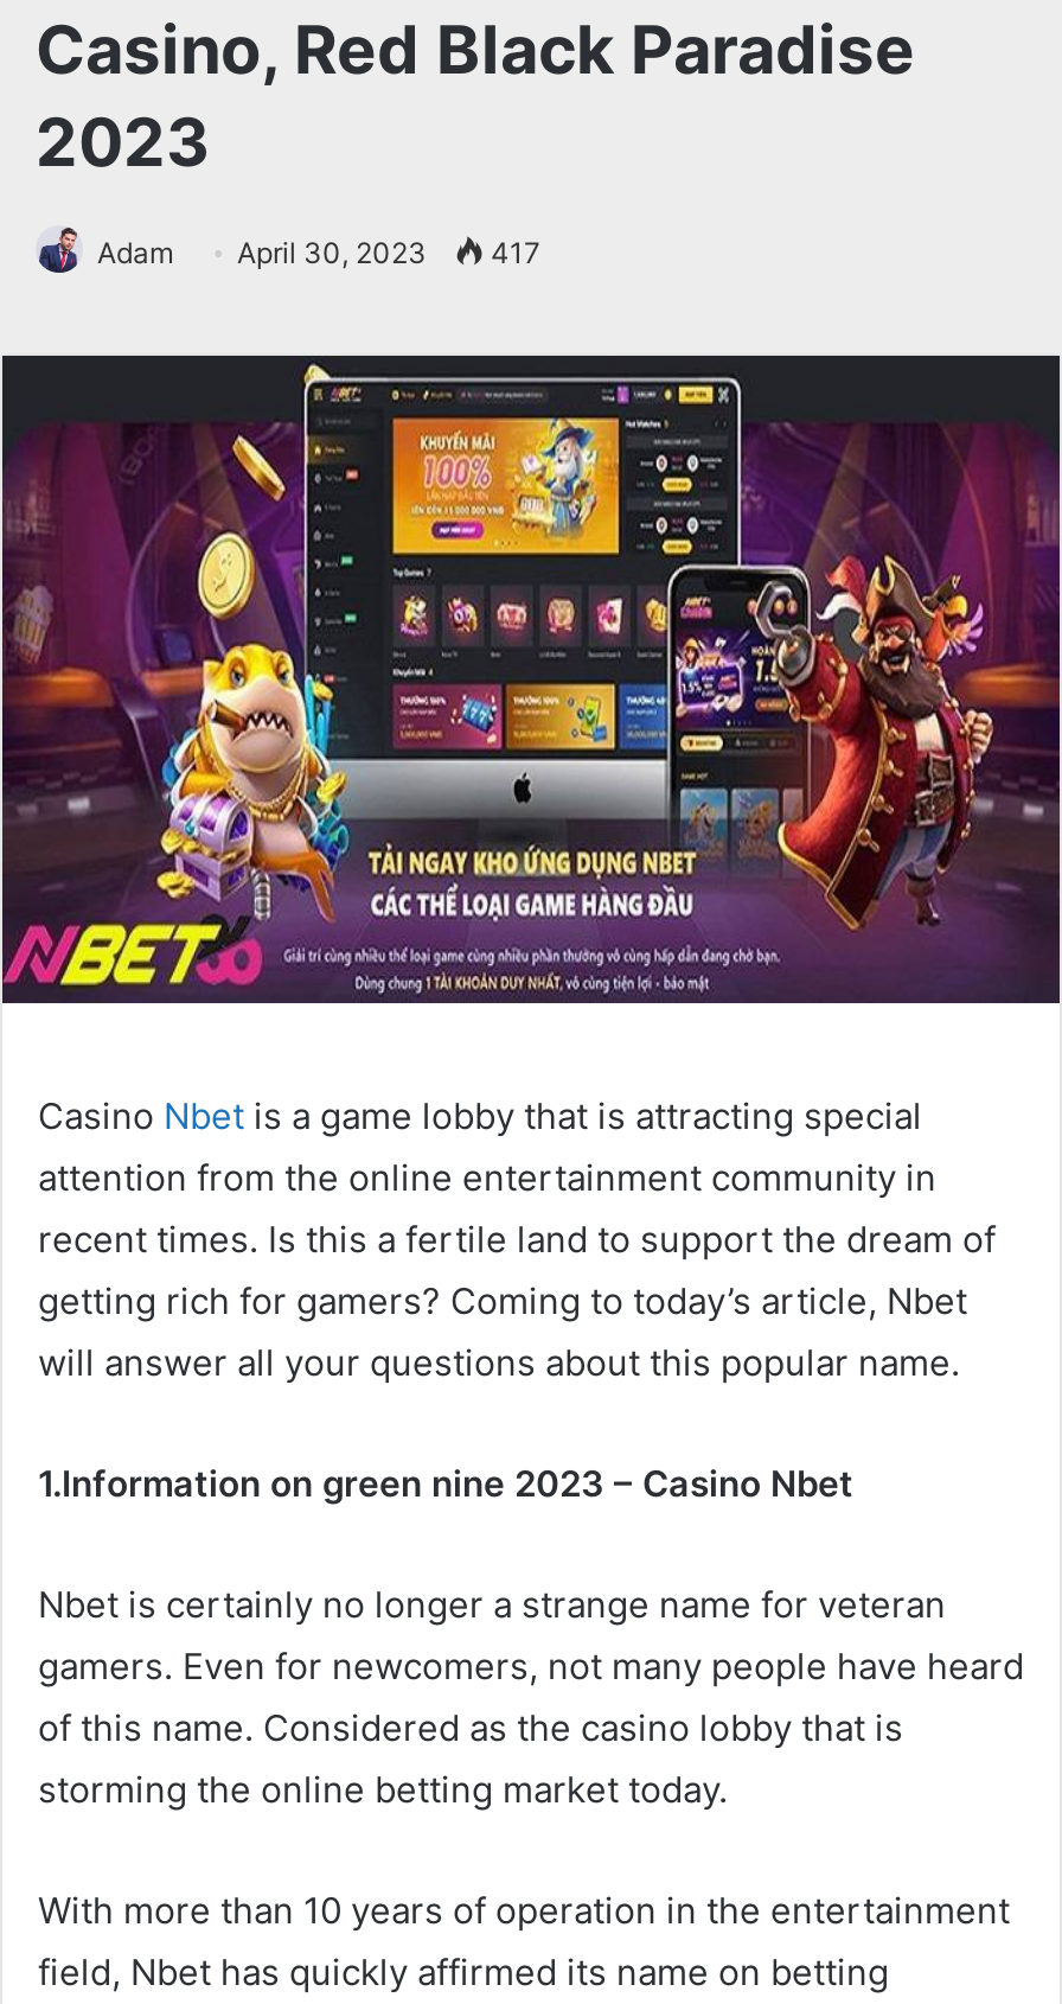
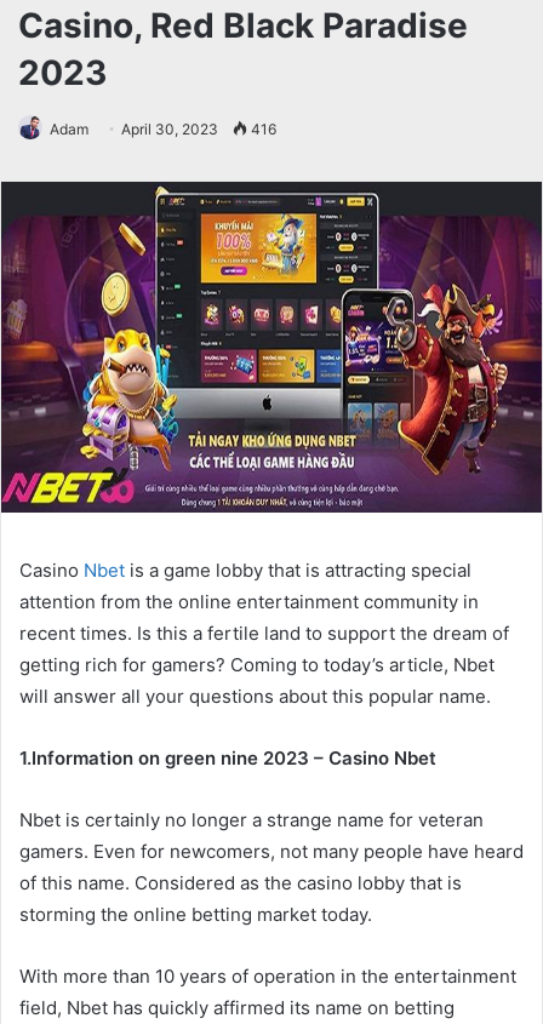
[97,235,540,270] Adam April 30, 2023 417 -> [50,120,276,138] Adam April 30, 2023 416

